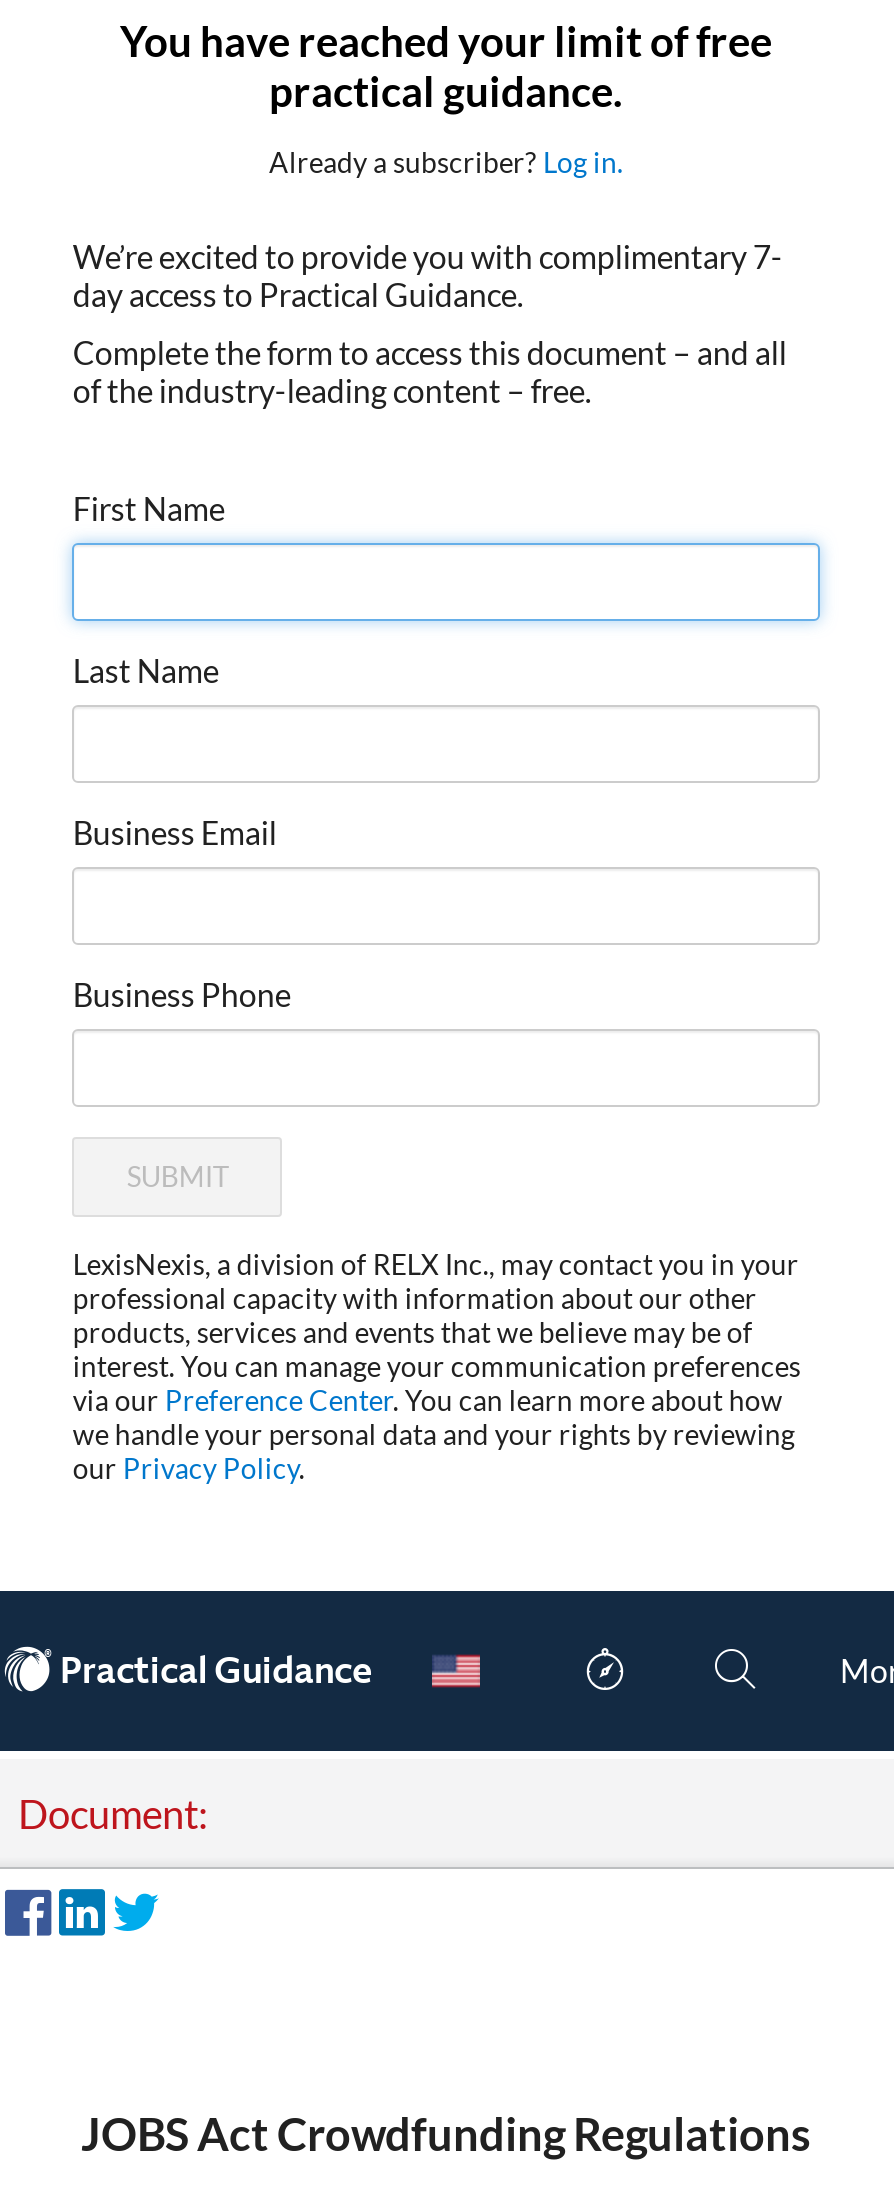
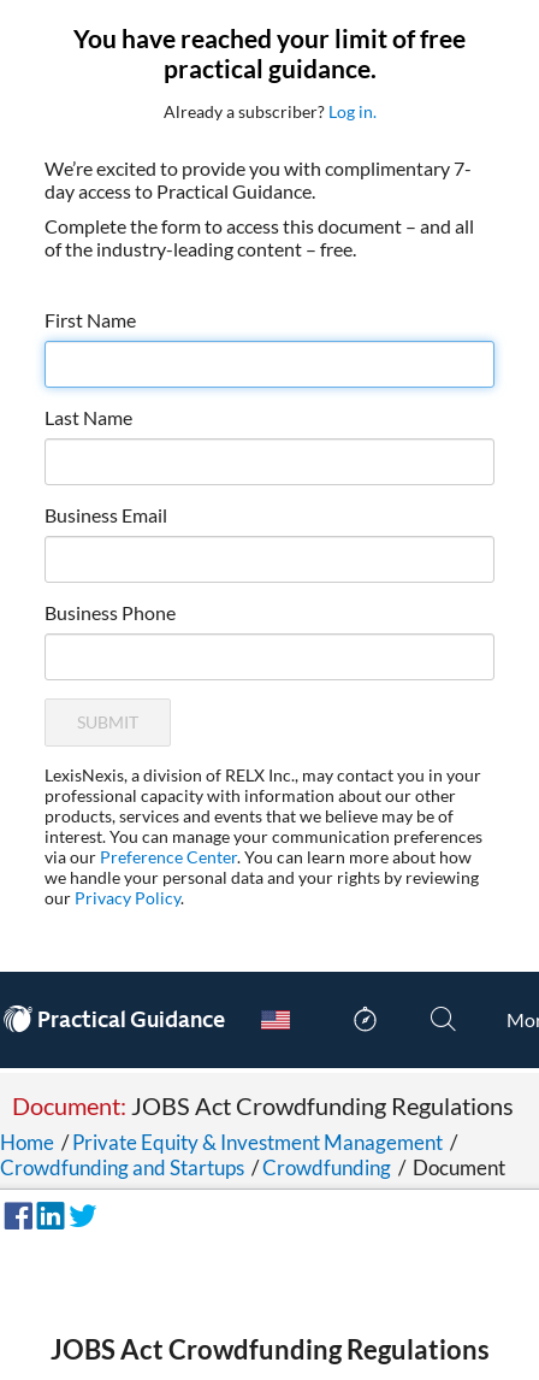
[18,1789,208,1837] Document: -> [0,1091,514,1180] Document: JOBS Act Crowdfunding Regulations | Home / Private Equity & Investment Management / | Crowdfunding and Startups / Crowdfunding / Document

